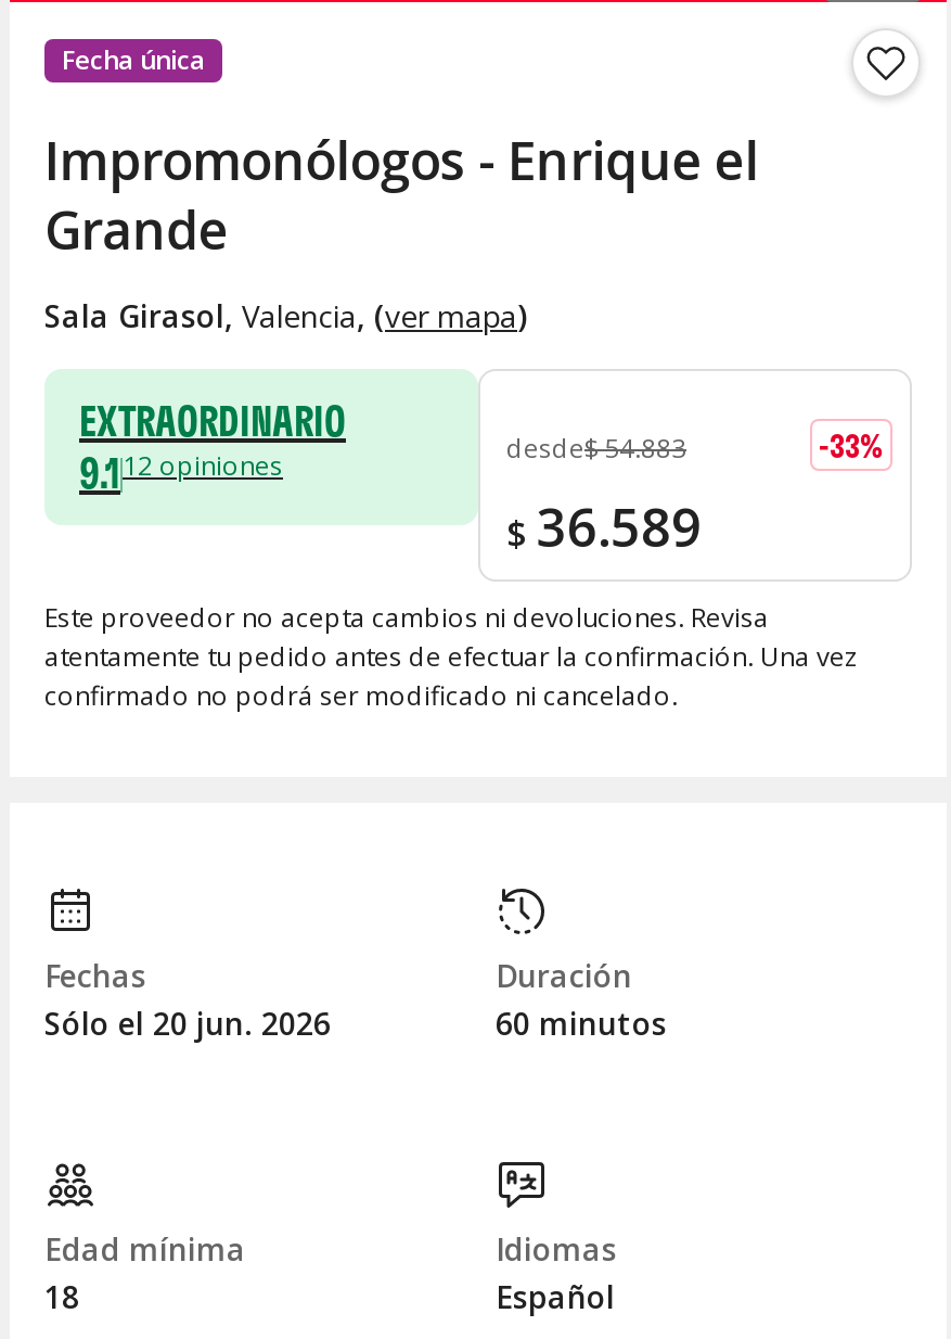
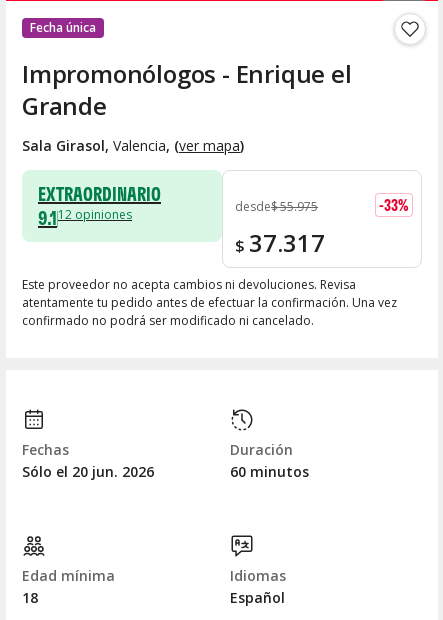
[506,430,686,467] desde$ 54.883 -> [235,198,318,215] desde$ 55.975
[506,491,702,562] $ 36.589 -> [235,226,325,259] $ 37.317

